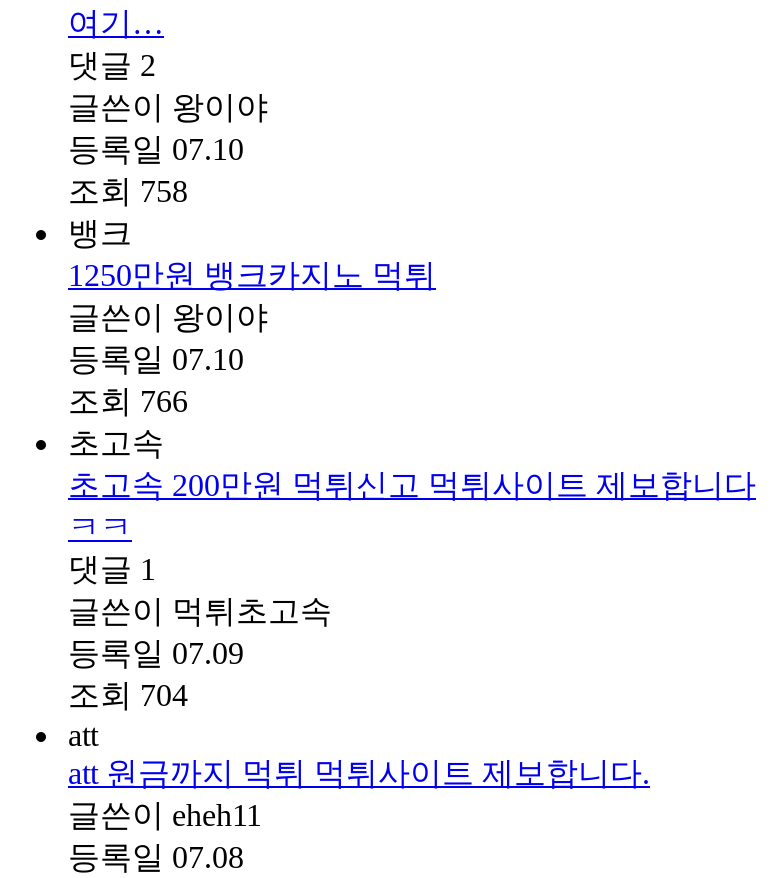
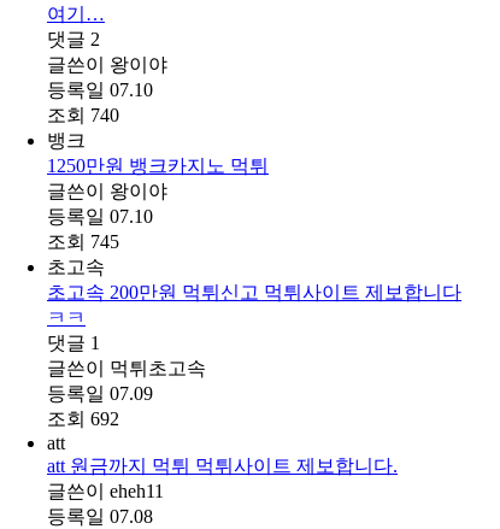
[68,174,188,208] 조회 758 -> [47,105,119,126] 조회 740
[68,384,188,418] 조회 766 -> [47,232,119,252] 조회 745
[68,678,188,712] 조회 704 -> [47,409,119,429] 조회 692

